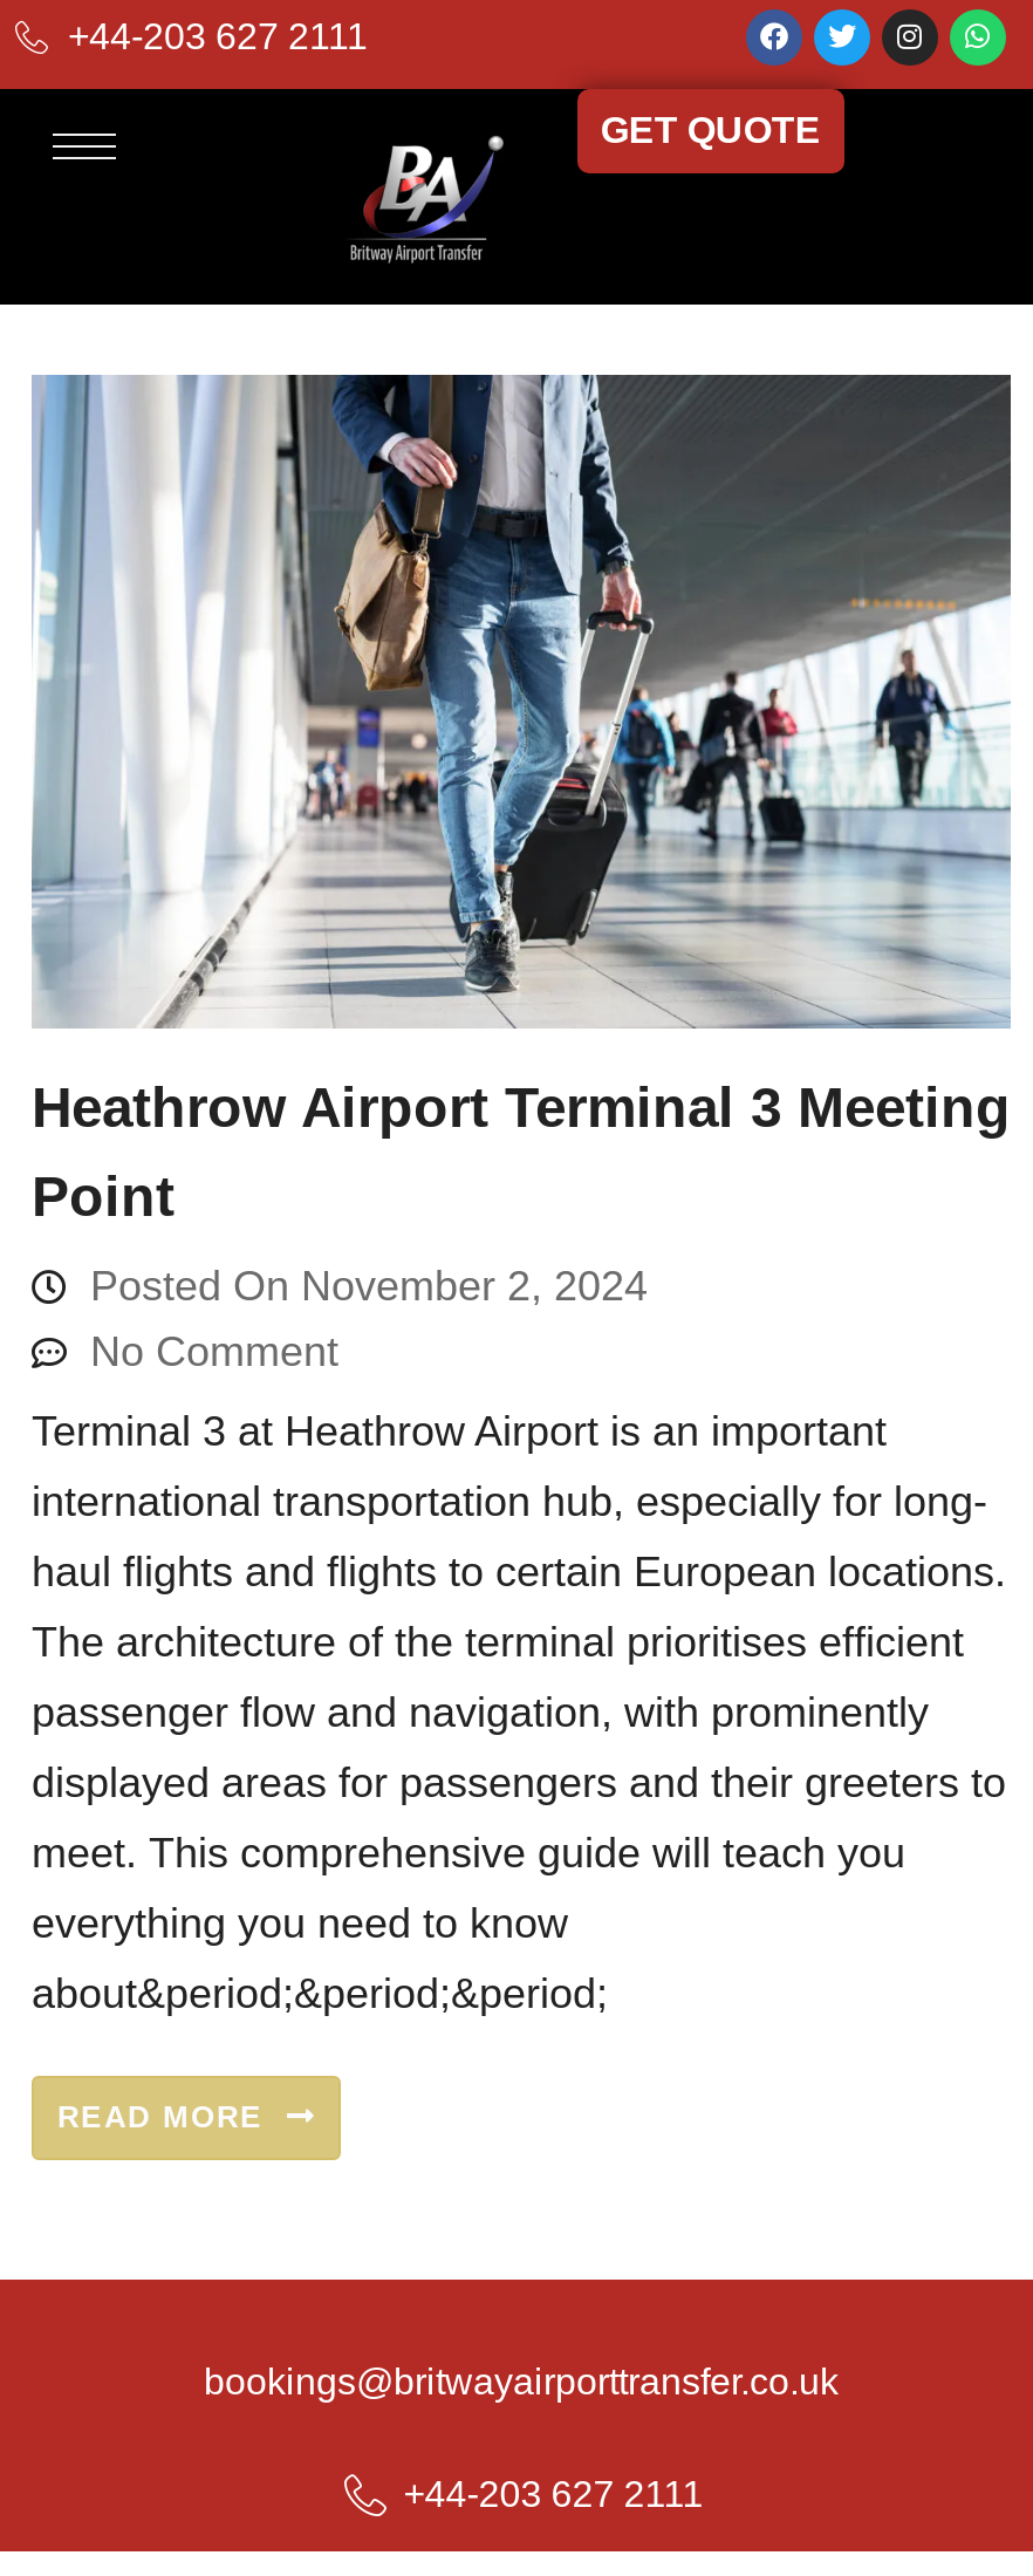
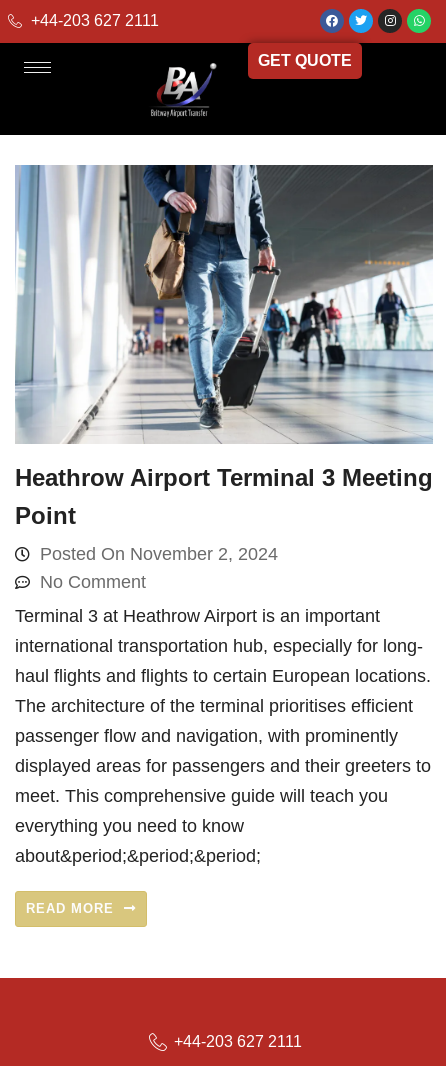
[204,2361,839,2401] bookings@britwayairporttransfer.co.uk -> none

